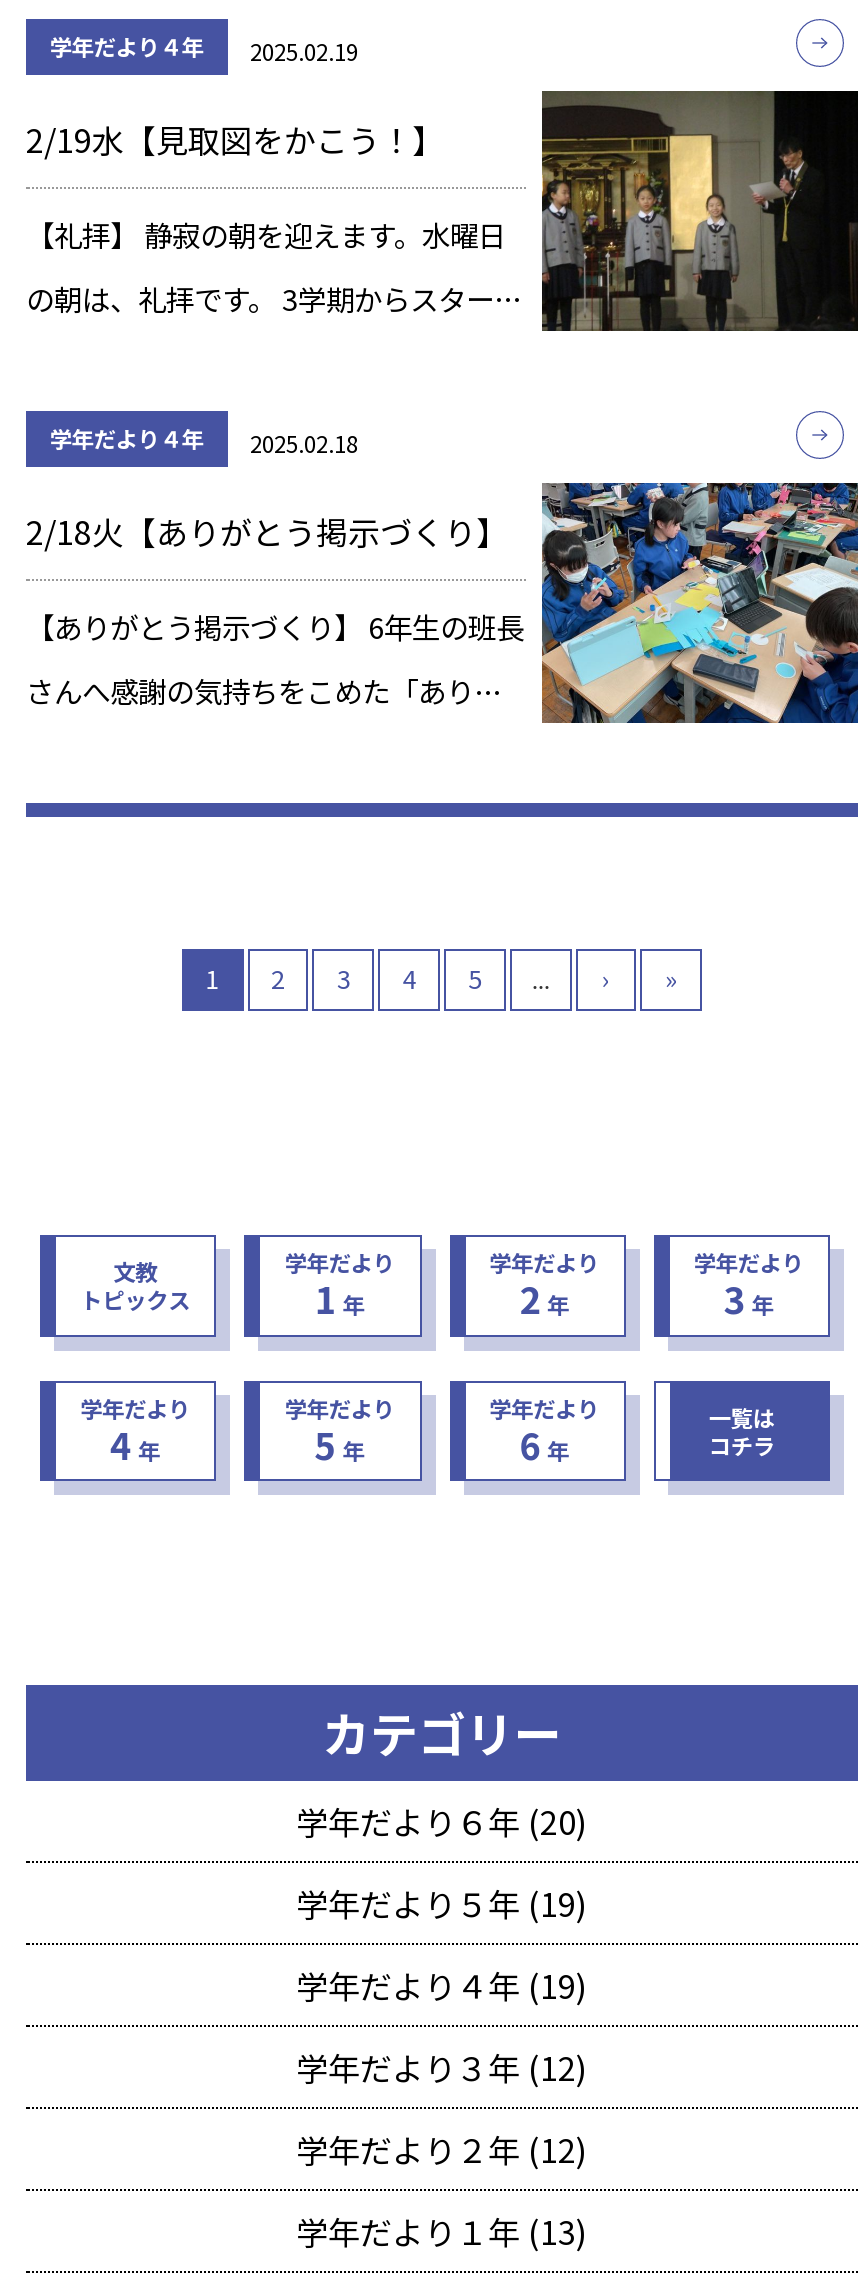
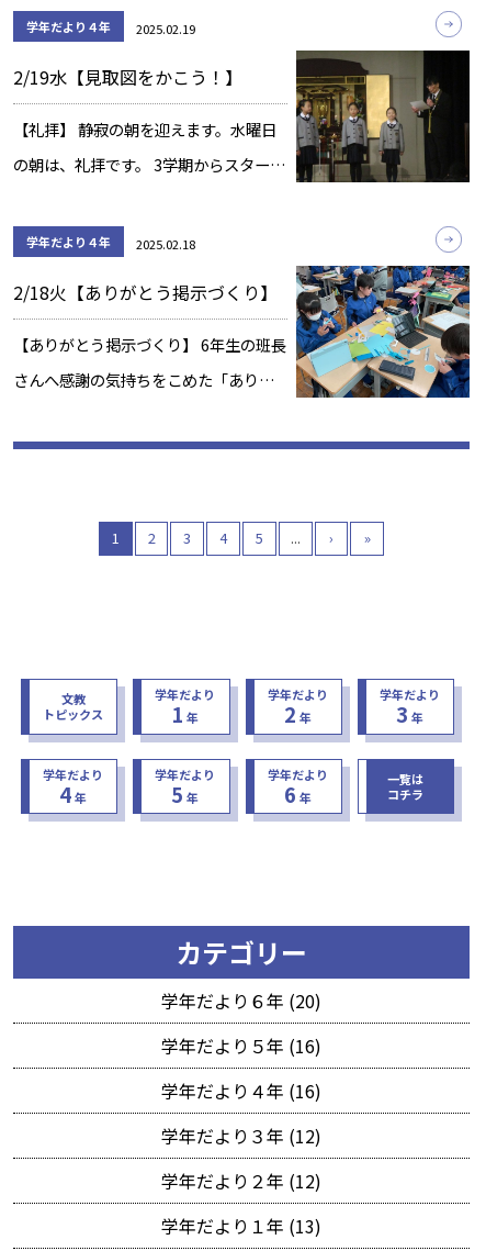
[296,1879,588,1927] 学年だより５年 (19) -> [161,1032,321,1059] 学年だより５年 (16)
[296,1961,588,2009] 学年だより４年 (19) -> [161,1077,321,1104] 学年だより４年 (16)

